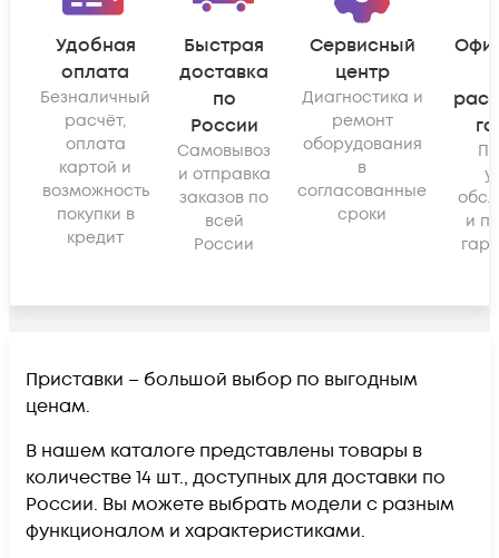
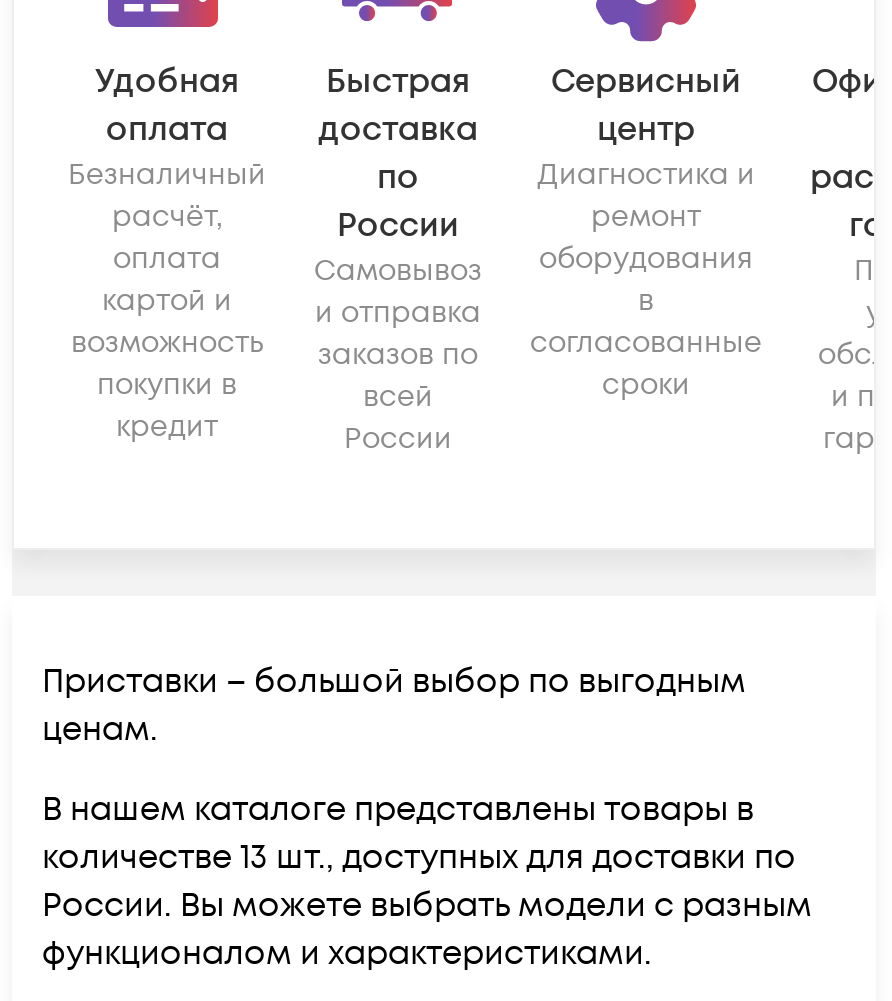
[26,466,446,490] количестве 14 шт., доступных для доставки по -> [42,836,796,880] количестве 13 шт., доступных для доставки по

